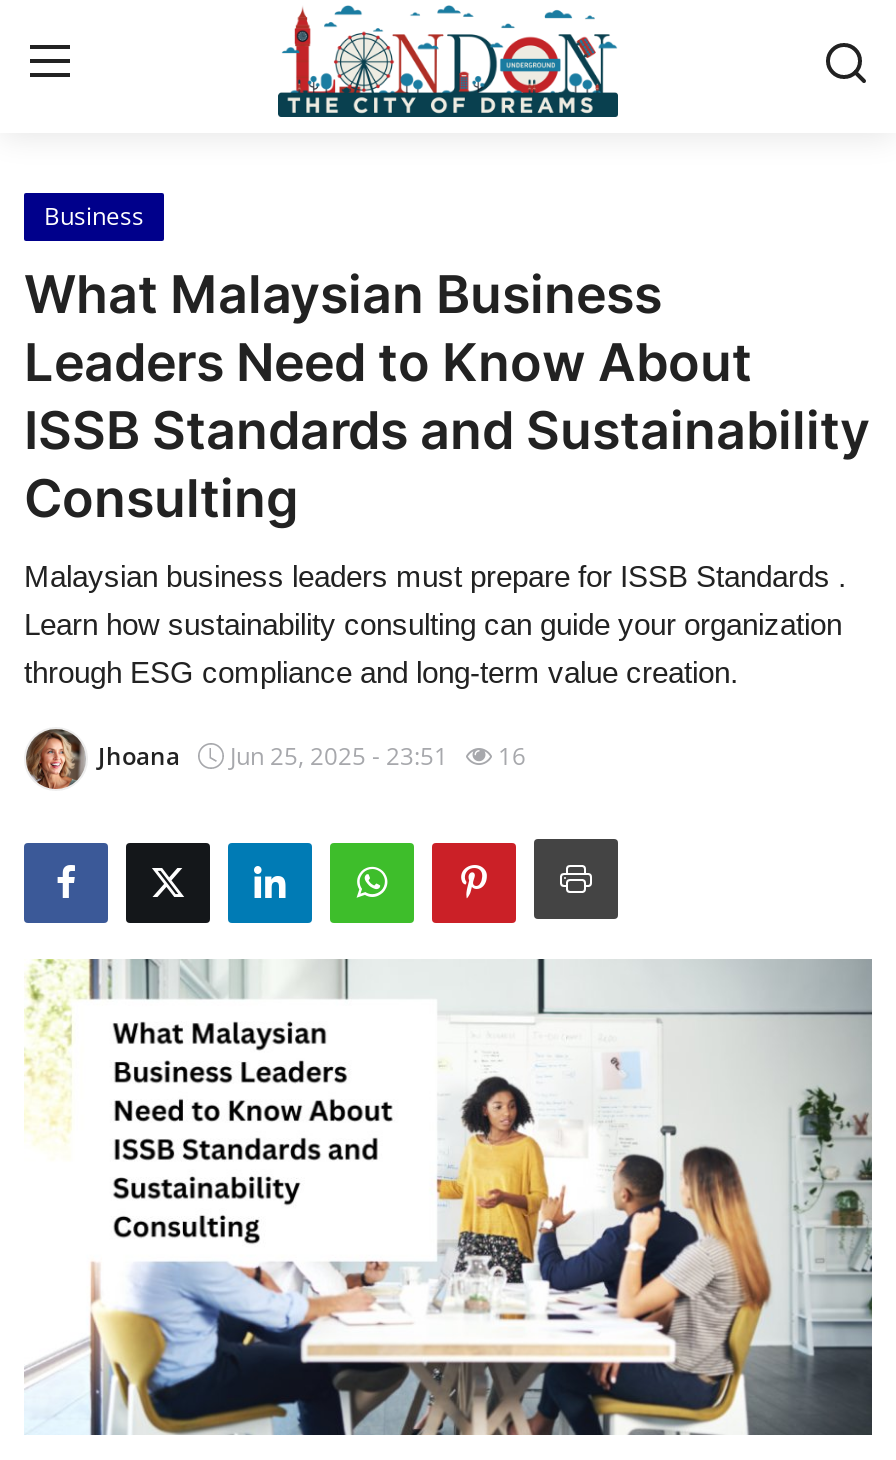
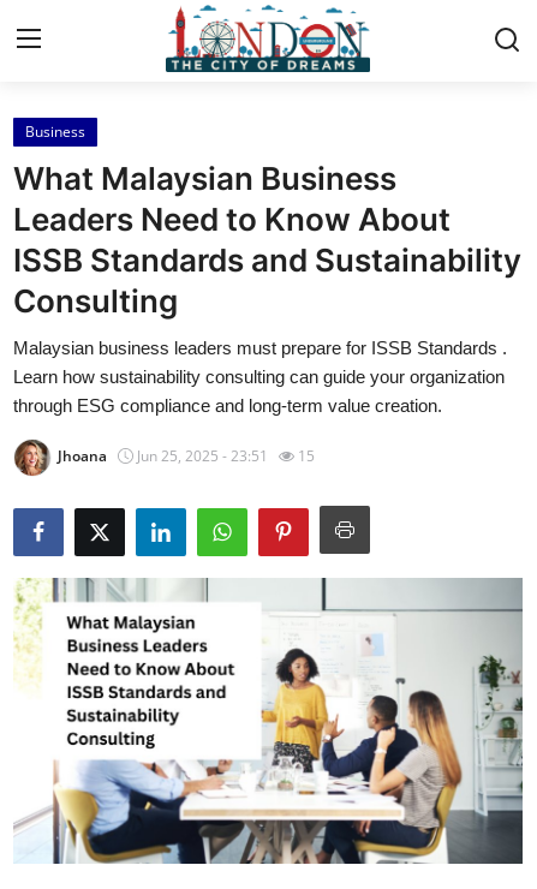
[492,739,526,773] 16 -> [294,446,315,466] 15

